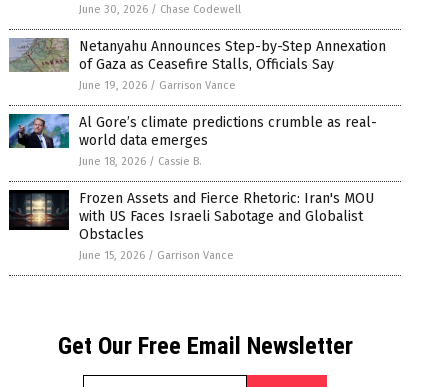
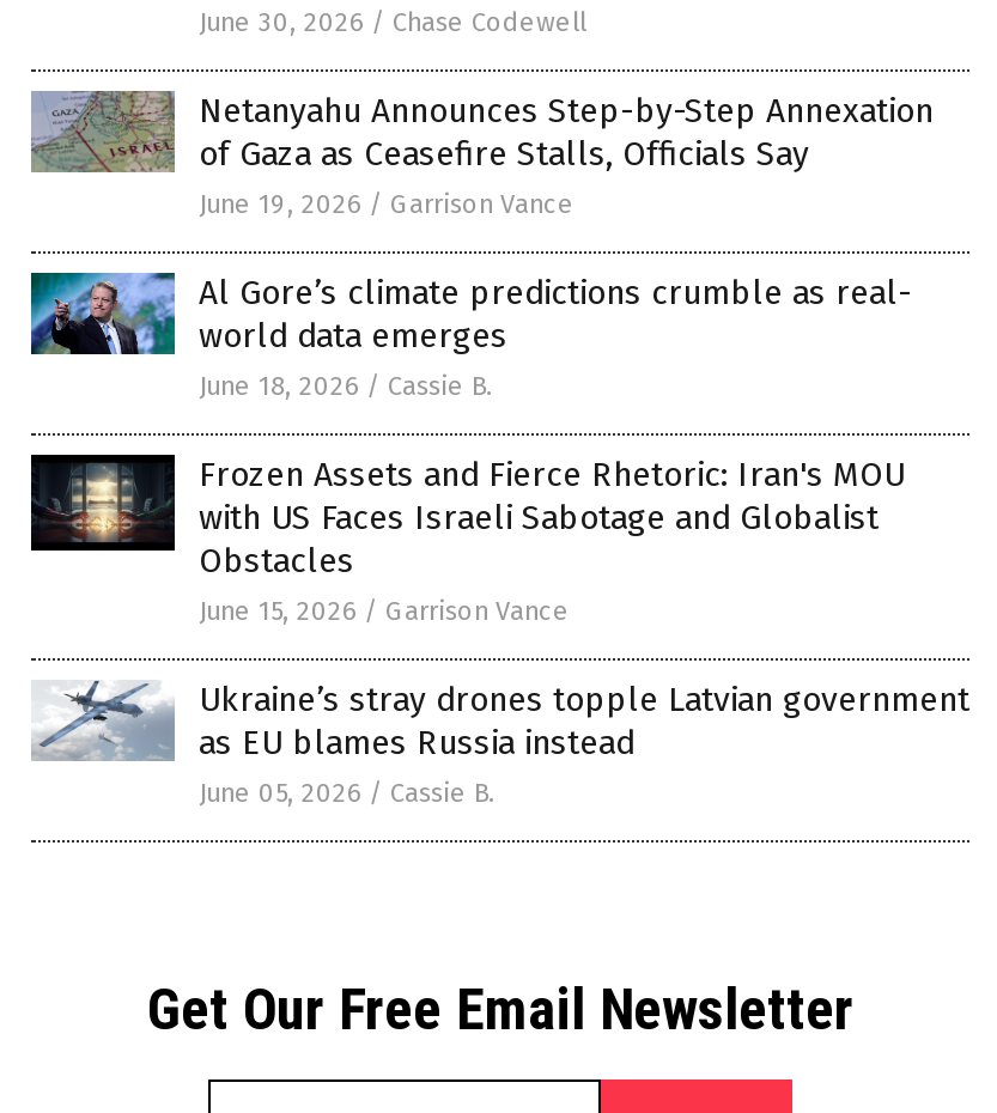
none -> [31,680,969,809] [image] | Ukraine’s stray drones topple Latvian government | as EU blames Russia instead | June 05, 2026 / Cassie B.

